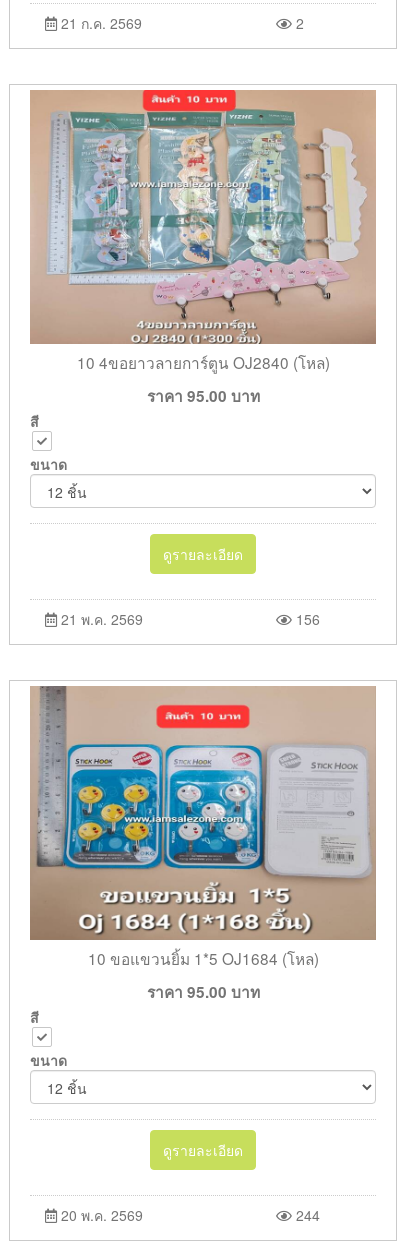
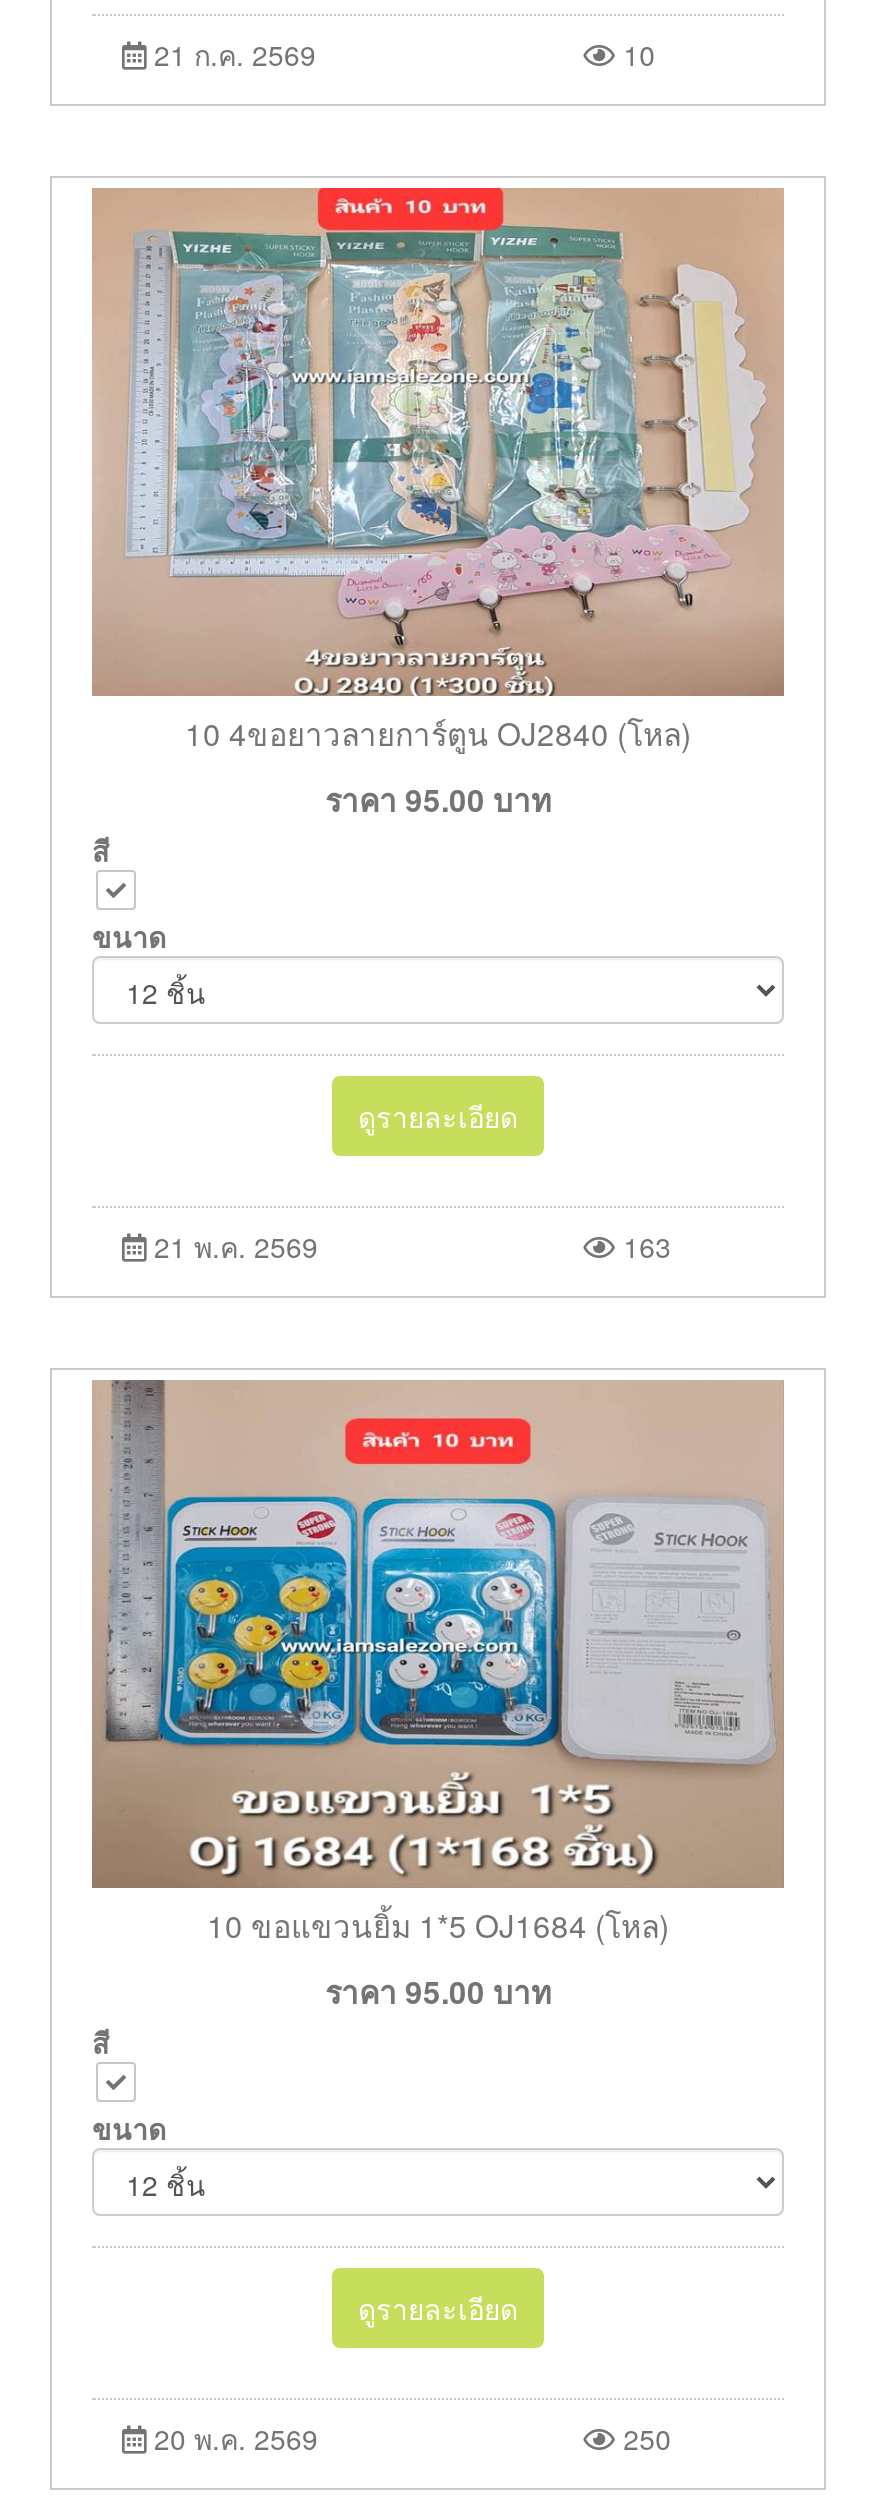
[292,13,304,33] 2 -> [615,35,655,75] 10
[292,609,320,629] 156 -> [615,1226,671,1266] 163
[292,1205,320,1225] 244 -> [615,2417,671,2457] 250

